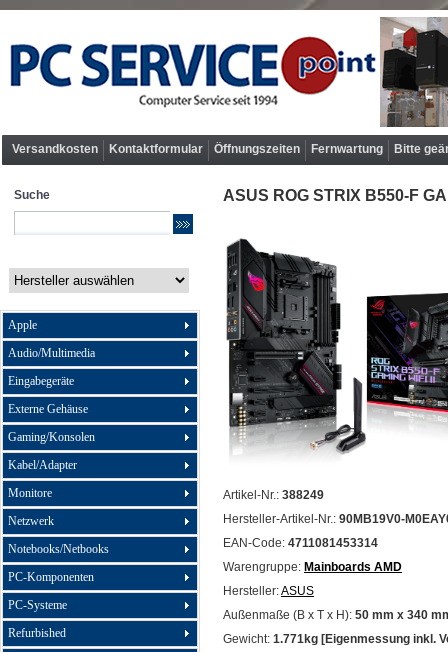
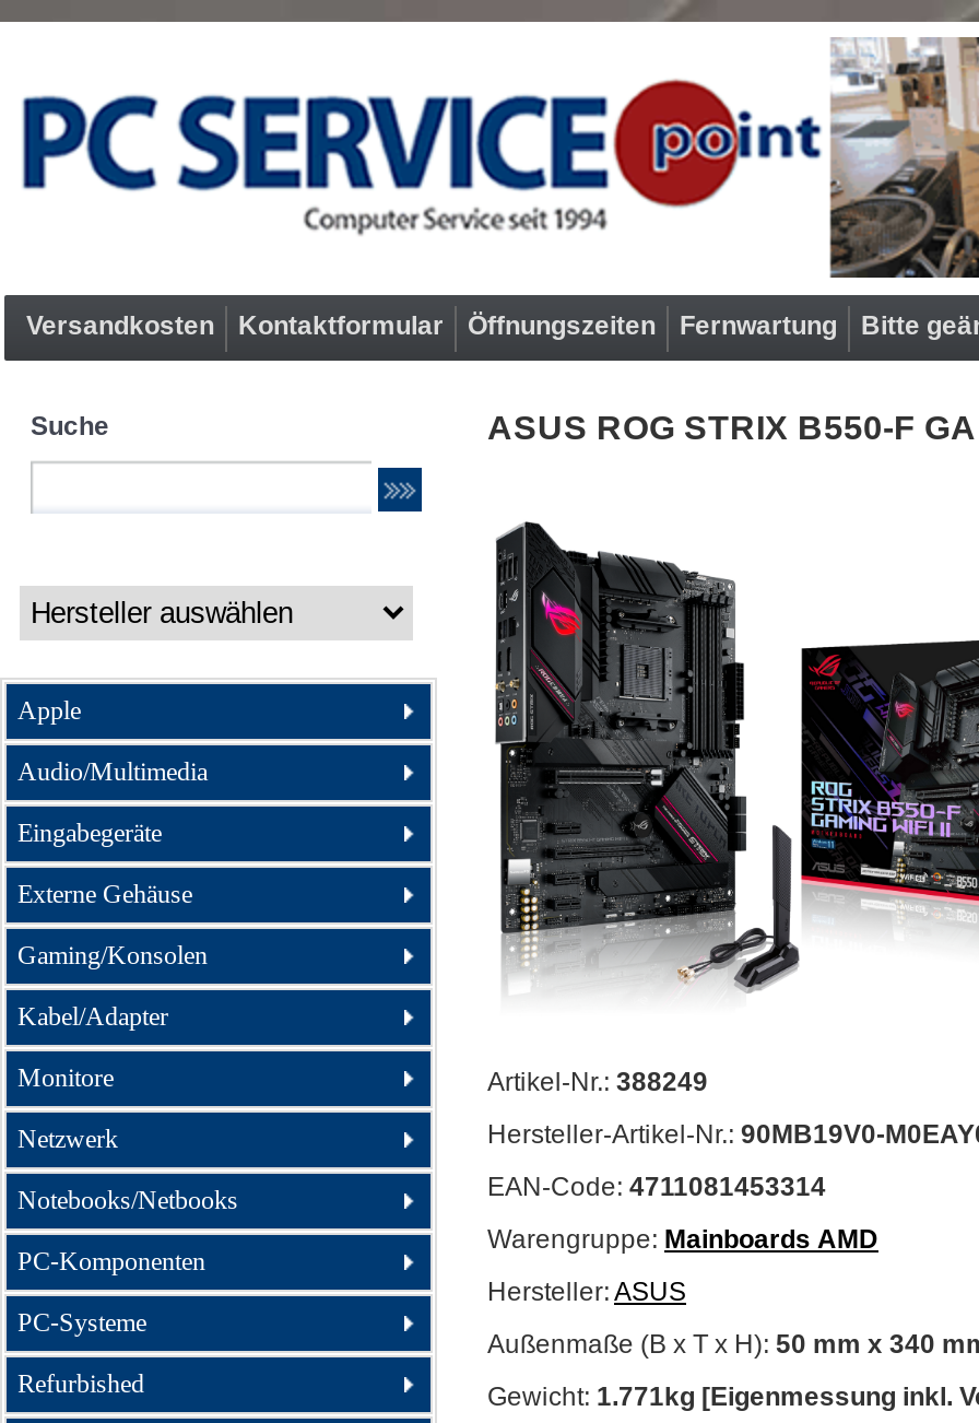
[380,17,445,127] [image] -> [830,37,972,278] [image]

